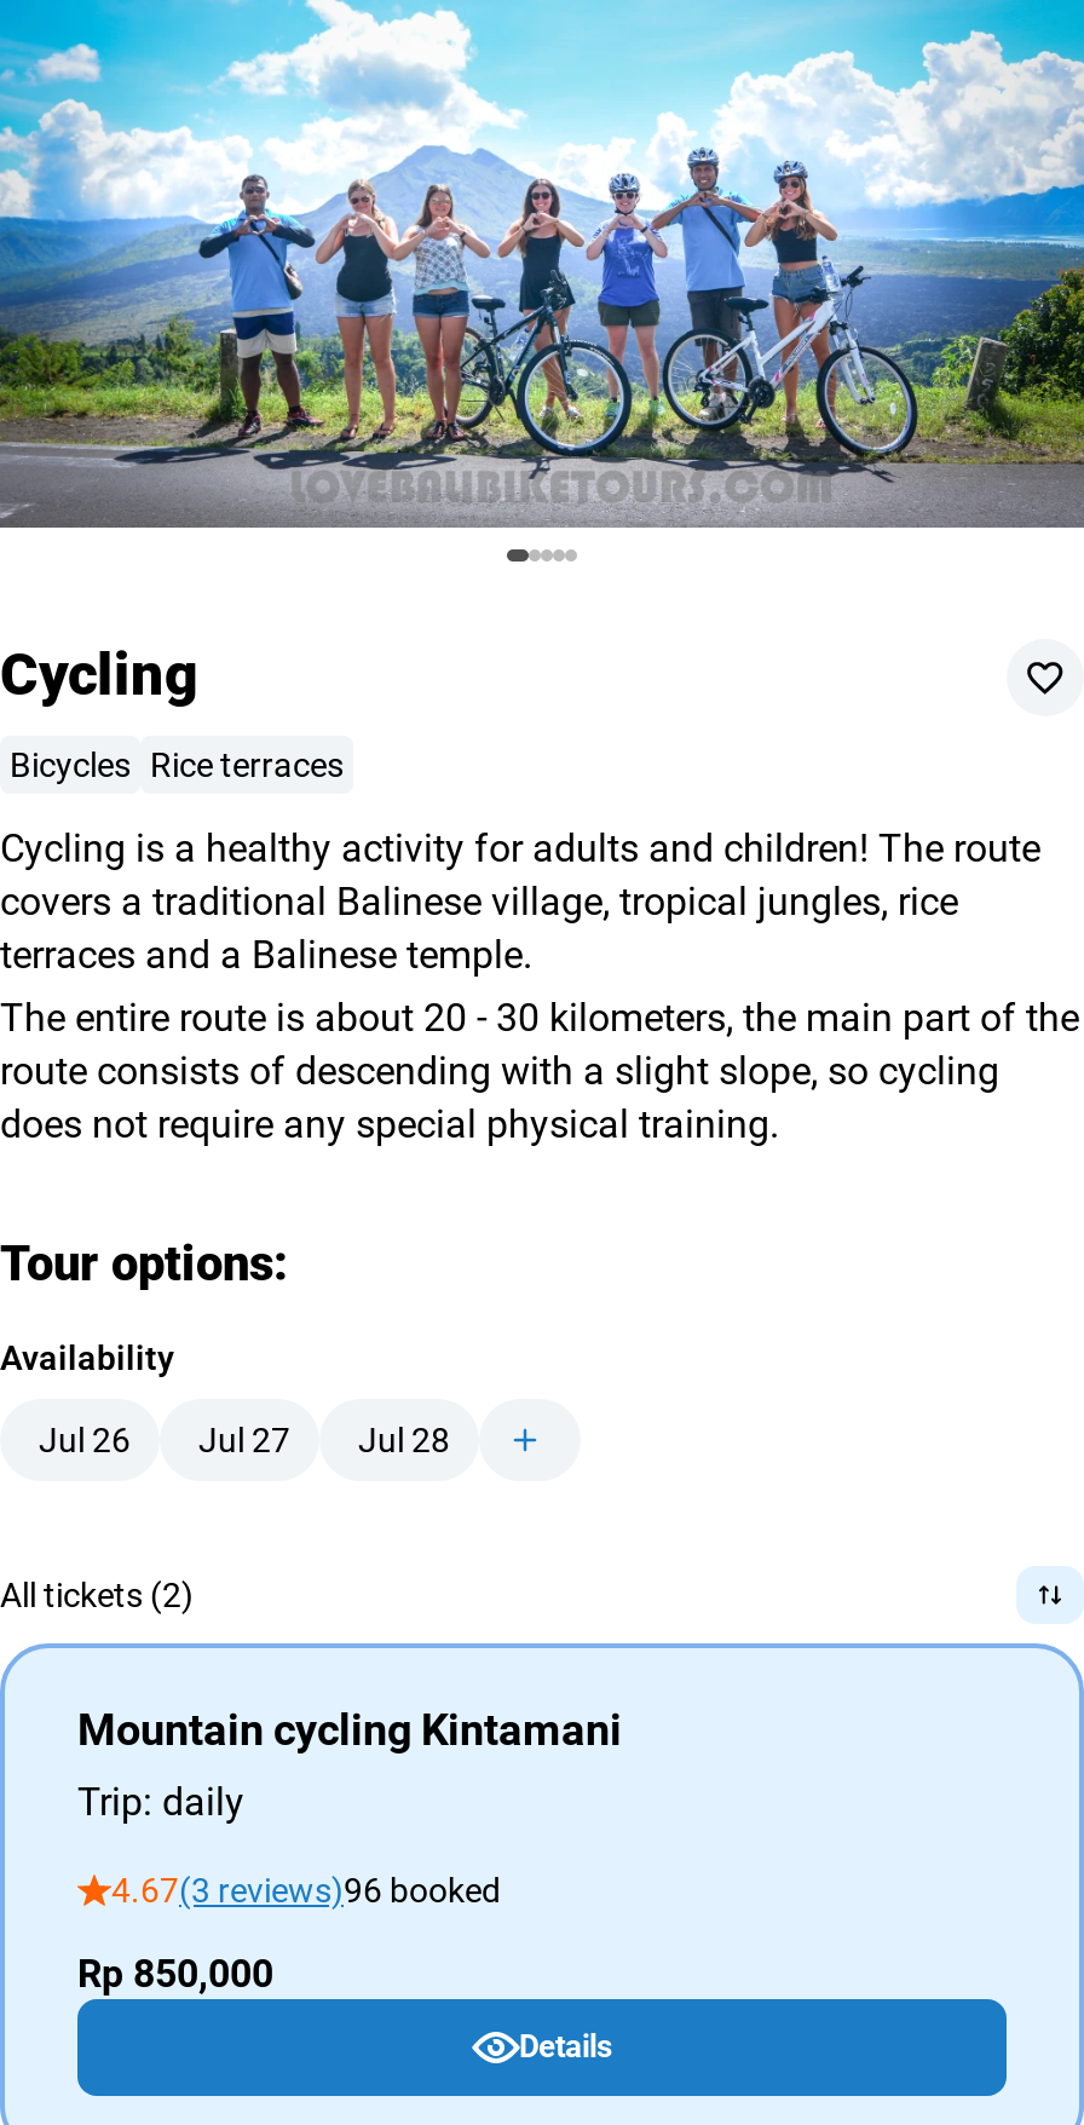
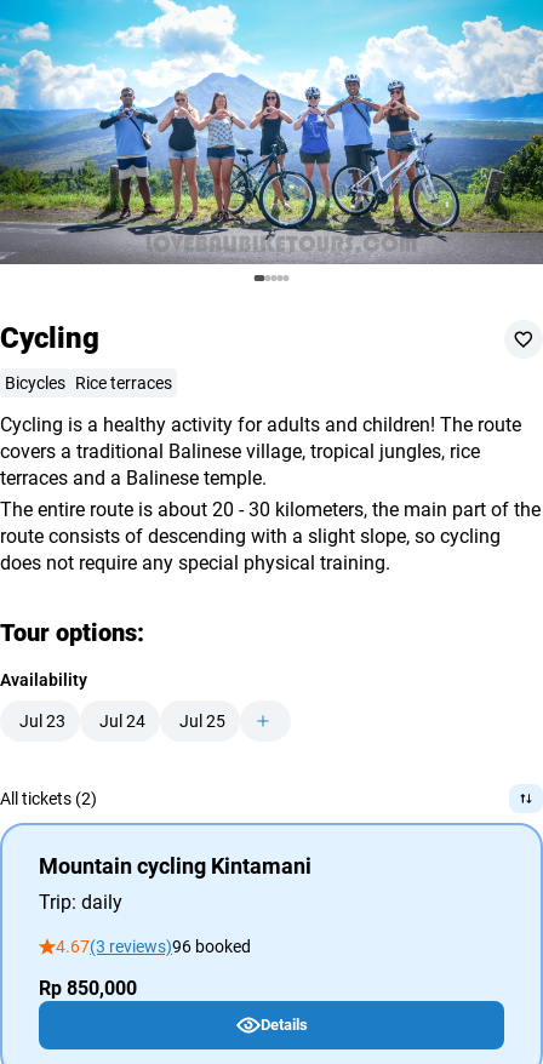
[39,1420,131,1459] Jul 26 -> [19,711,65,731] Jul 23
[198,1420,290,1459] Jul 27 -> [99,711,145,731] Jul 24
[358,1420,450,1459] Jul 28 -> [179,711,225,731] Jul 25

